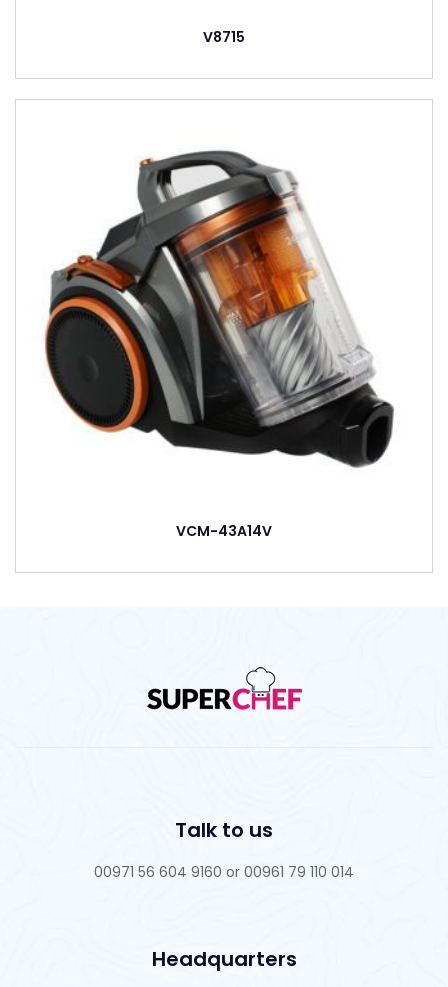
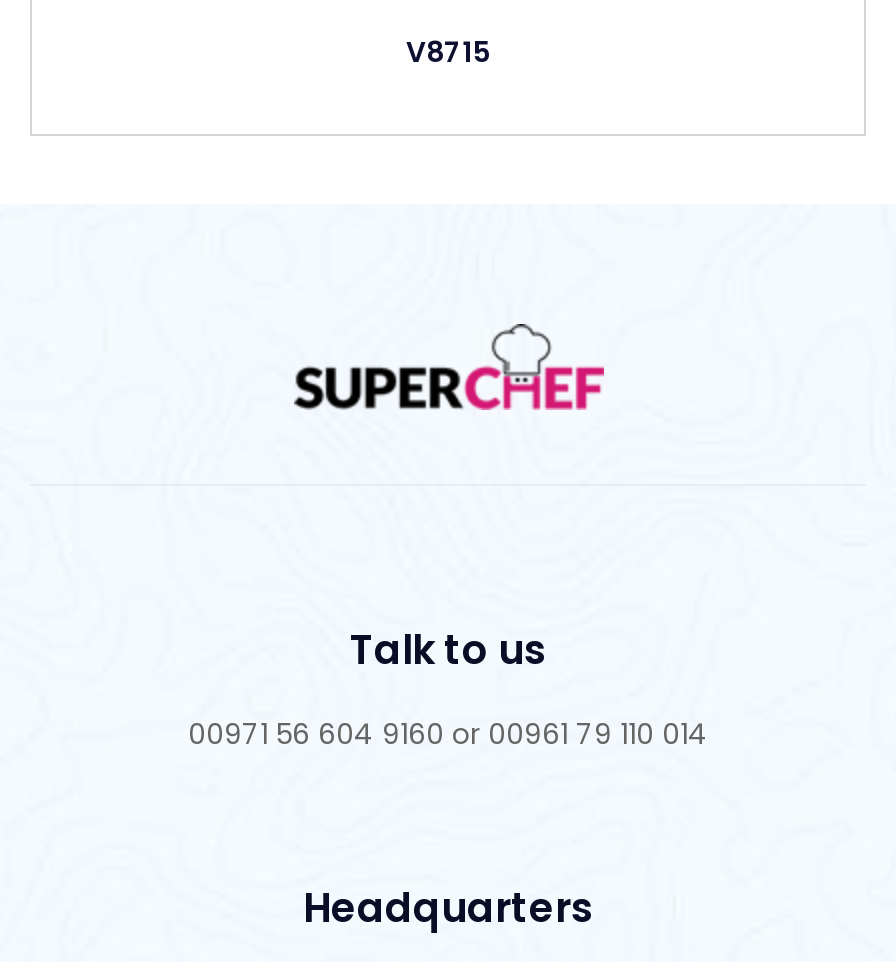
[44,150,395,469] [image] -> none
[176,520,272,540] VCM-43A14V -> none

